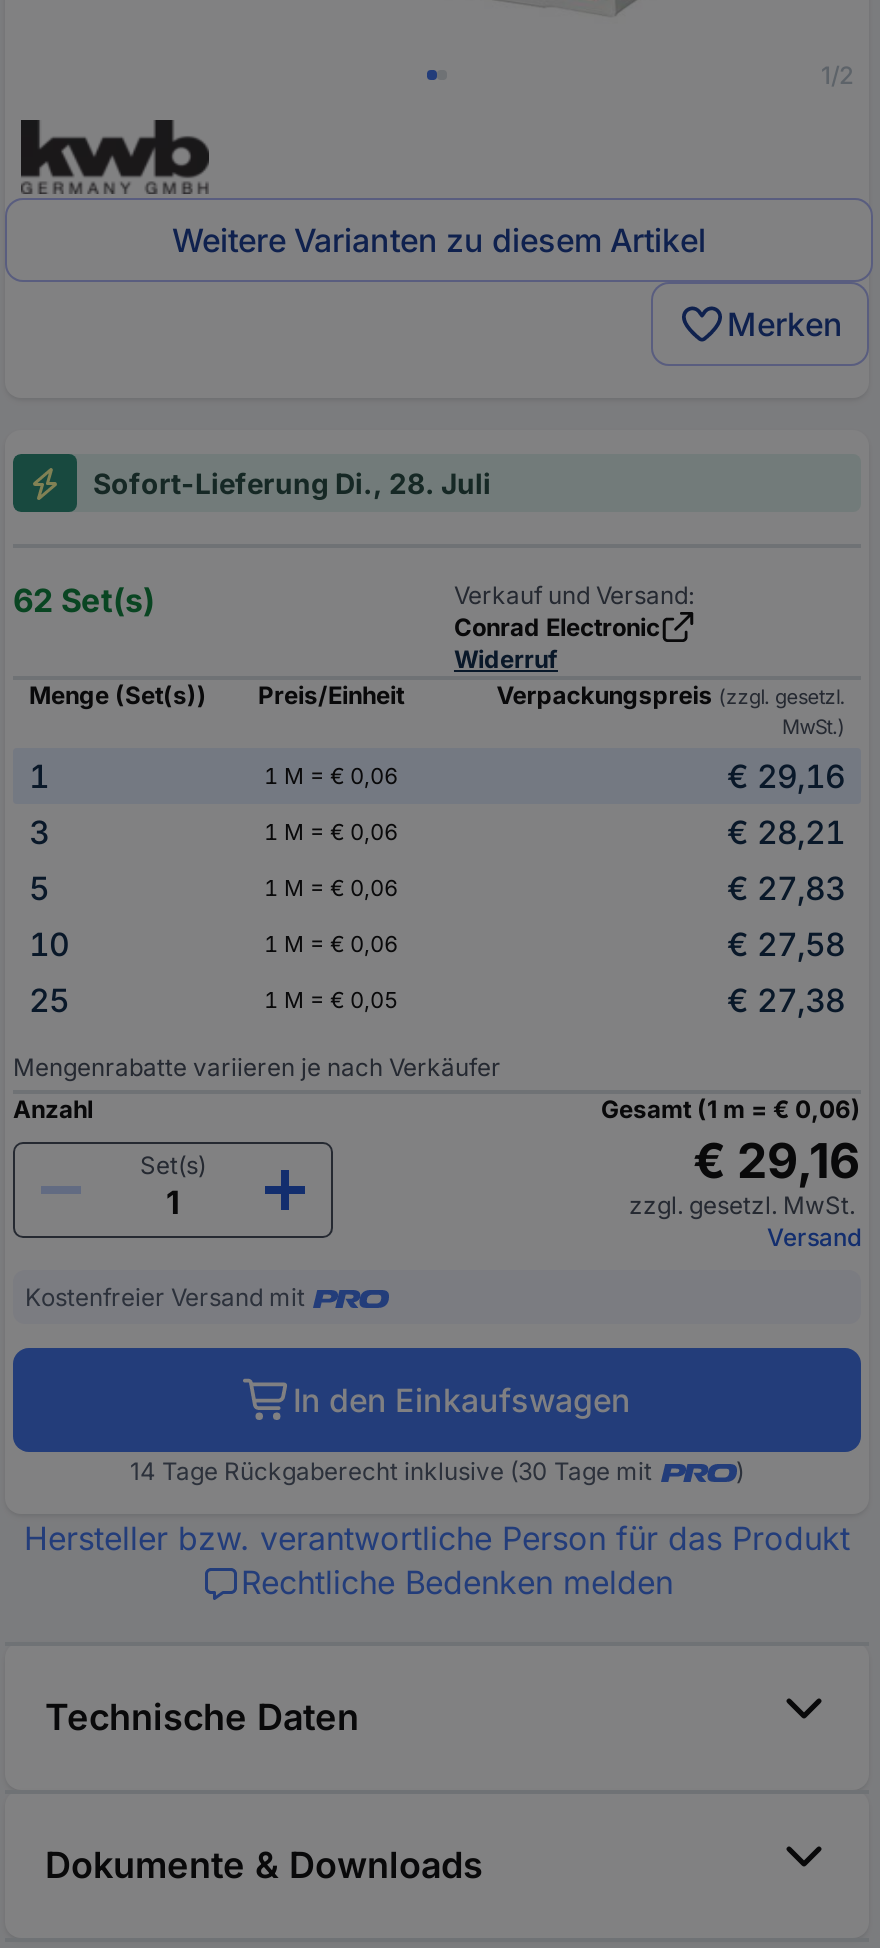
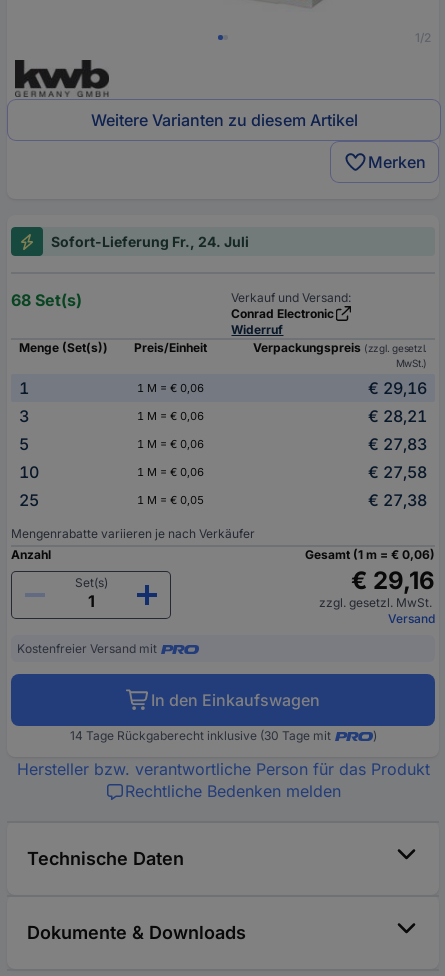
[93,467,491,501] Sofort-Lieferung Di., 28. Juli -> [51,233,249,250] Sofort-Lieferung Fr., 24. Juli
[13,581,155,621] 62 Set(s) -> [11,290,82,310] 68 Set(s)

